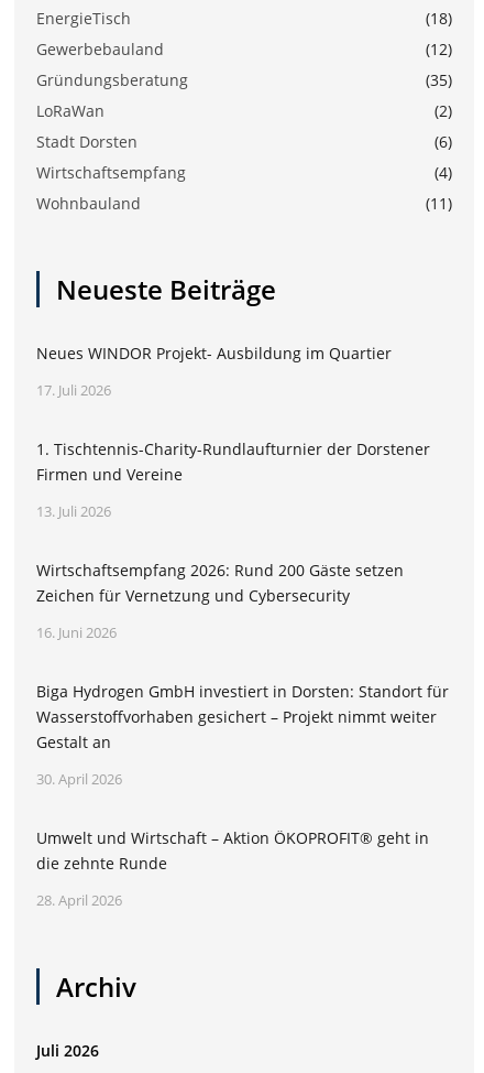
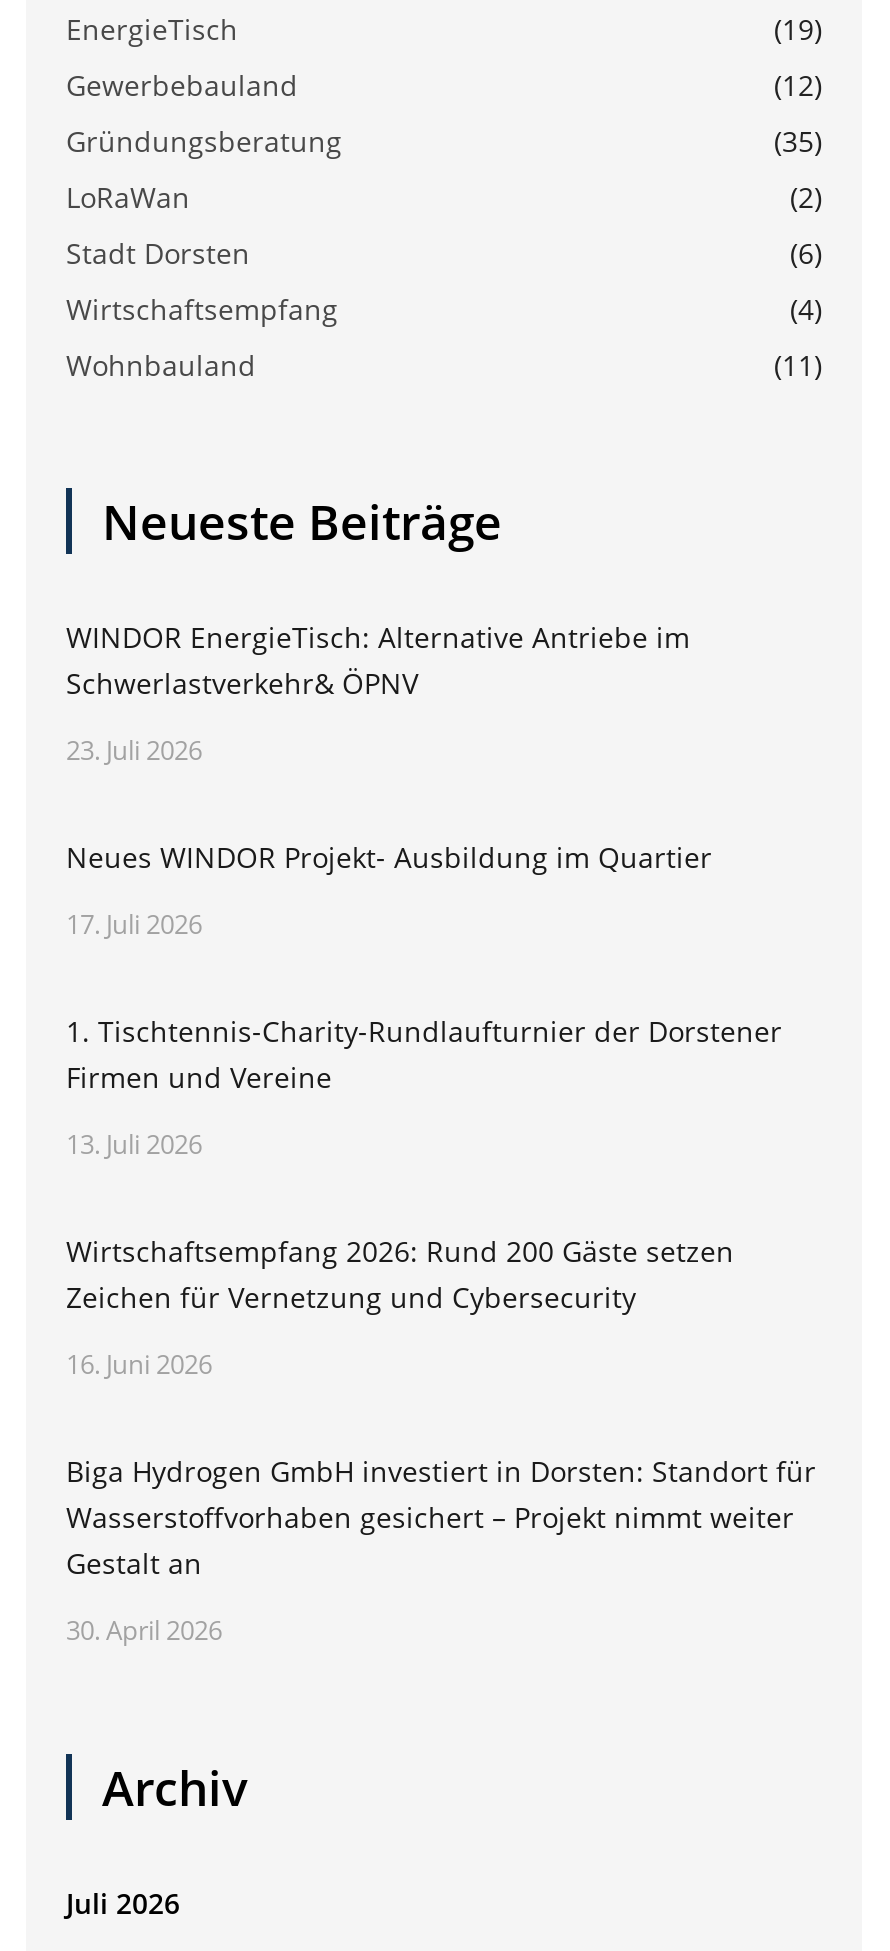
[426,8,452,29] (18) -> [774,10,822,48] (19)
none -> [66,618,690,768] WINDOR EnergieTisch: Alternative Antriebe im | Schwerlastverkehr& ÖPNV | 23. Juli 2026
moved [36,343,449,789] -> [66,838,816,1648]: Neues WINDOR Projekt- Ausbildung im Quartier | 17. Juli 2026 | 1. Tischtennis-Charity-Rundlaufturnier der Dorstener | ... | Gestalt an | 30. April 2026
[36,827,429,910] Umwelt und Wirtschaft – Aktion ÖKOPROFIT® geht in | die zehnte Runde | 28. April 2026 -> none

